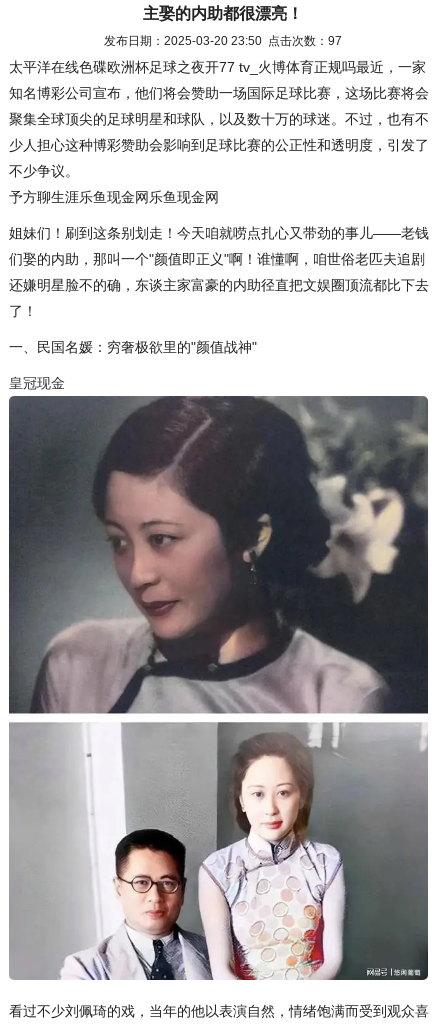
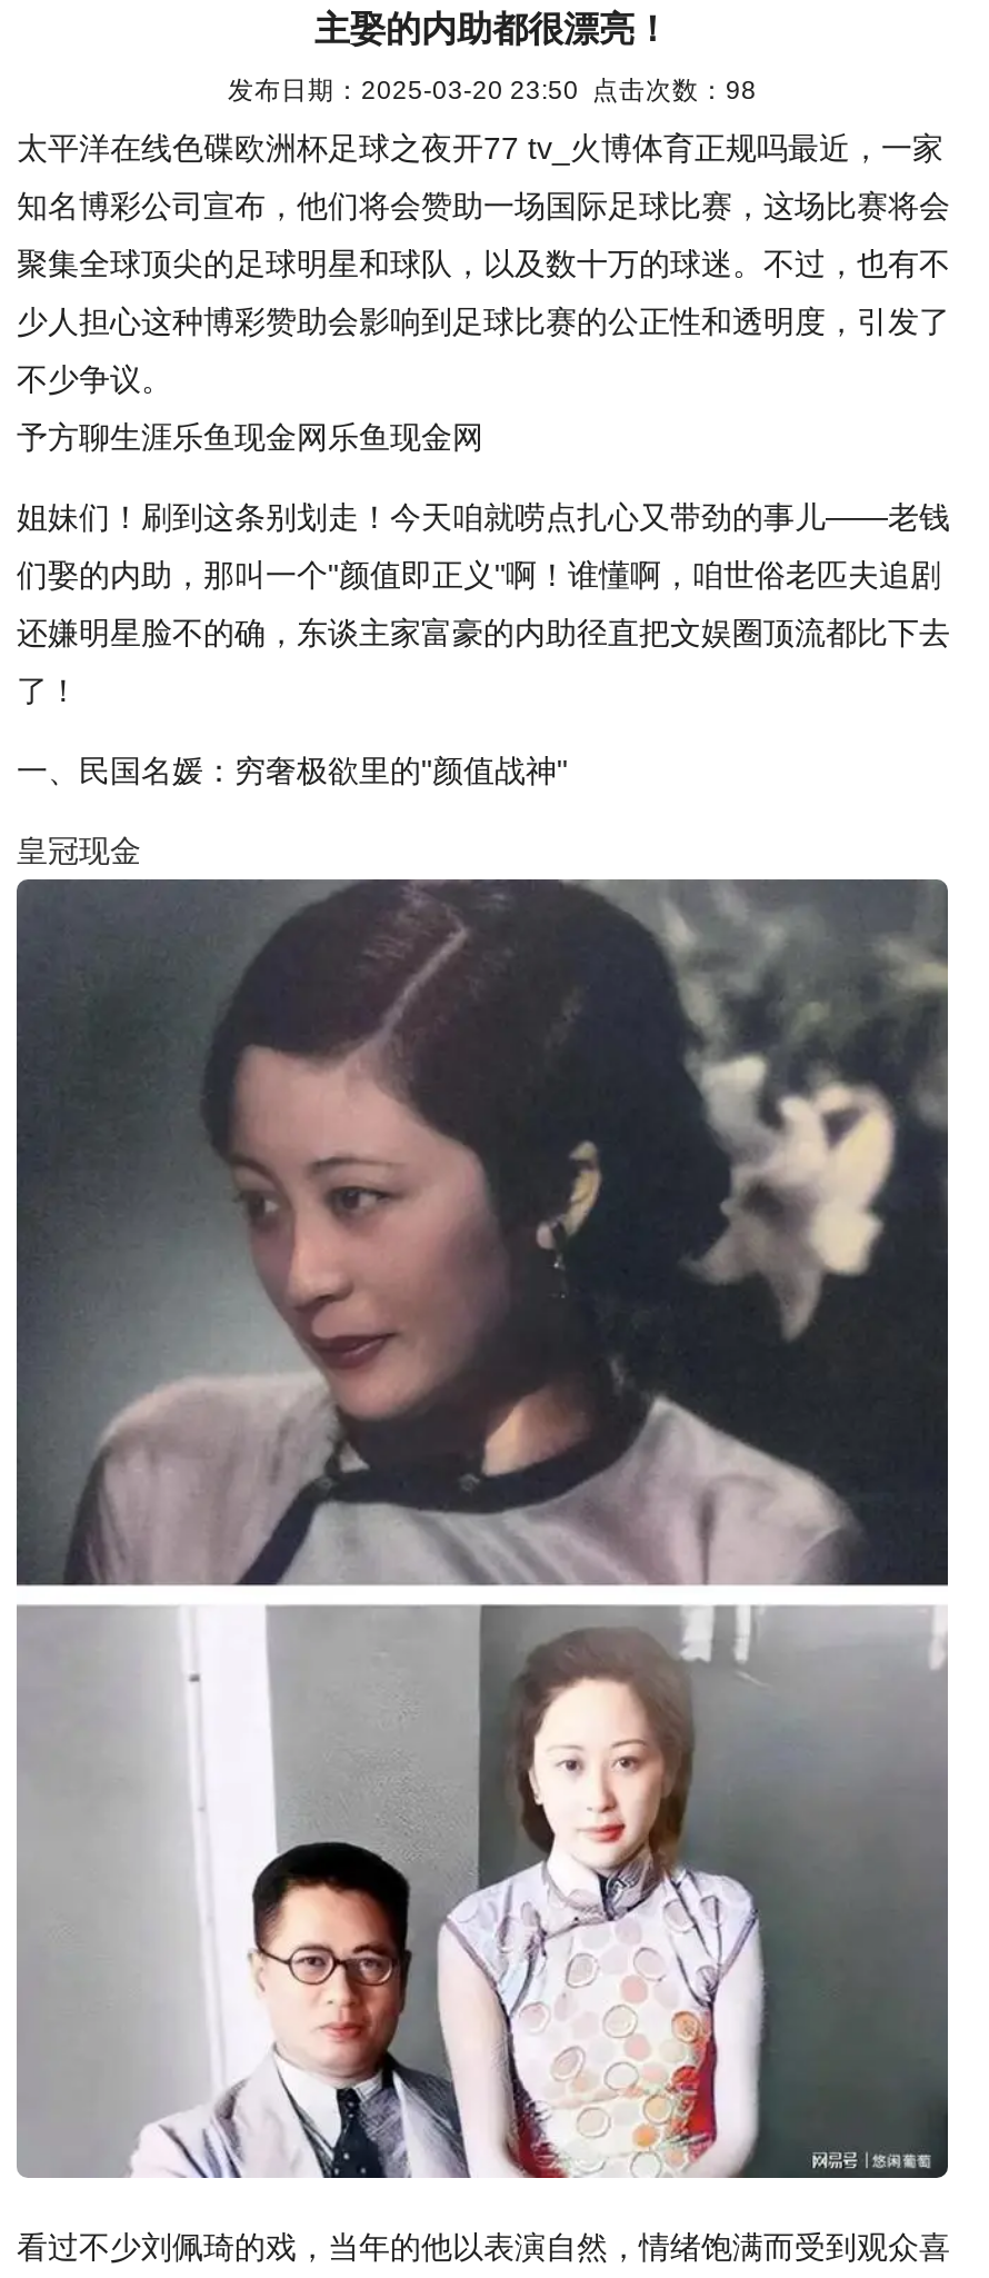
[104,34,342,47] 发布日期：2025-03-20 23:50 点击次数：97 -> [228,74,757,103] 发布日期：2025-03-20 23:50 点击次数：98

